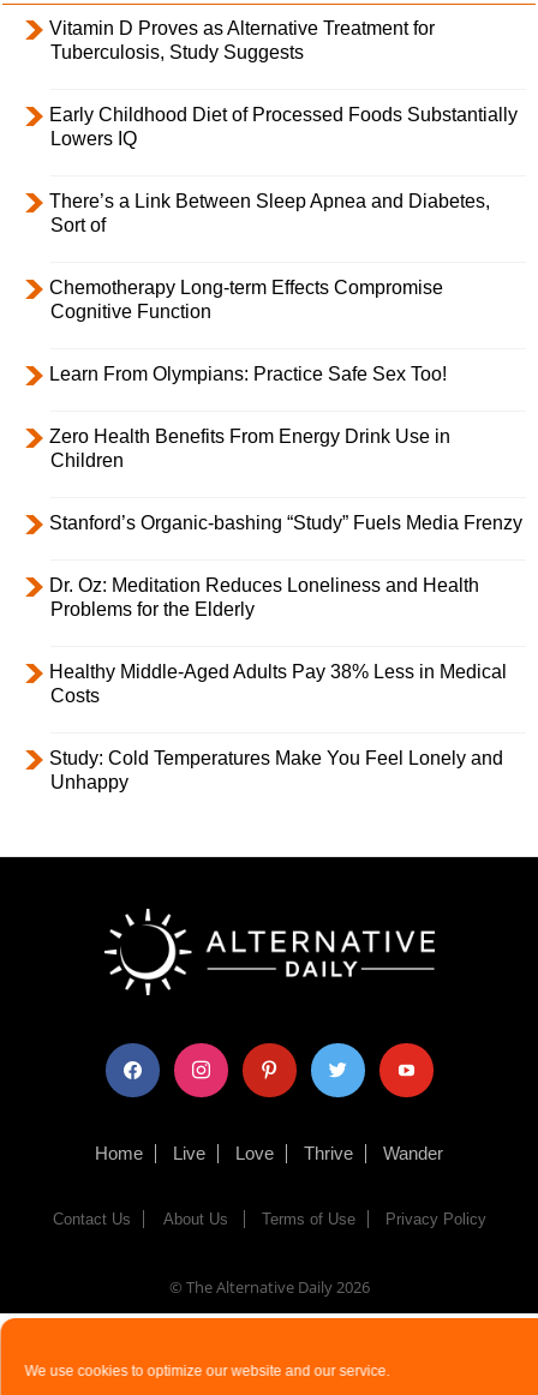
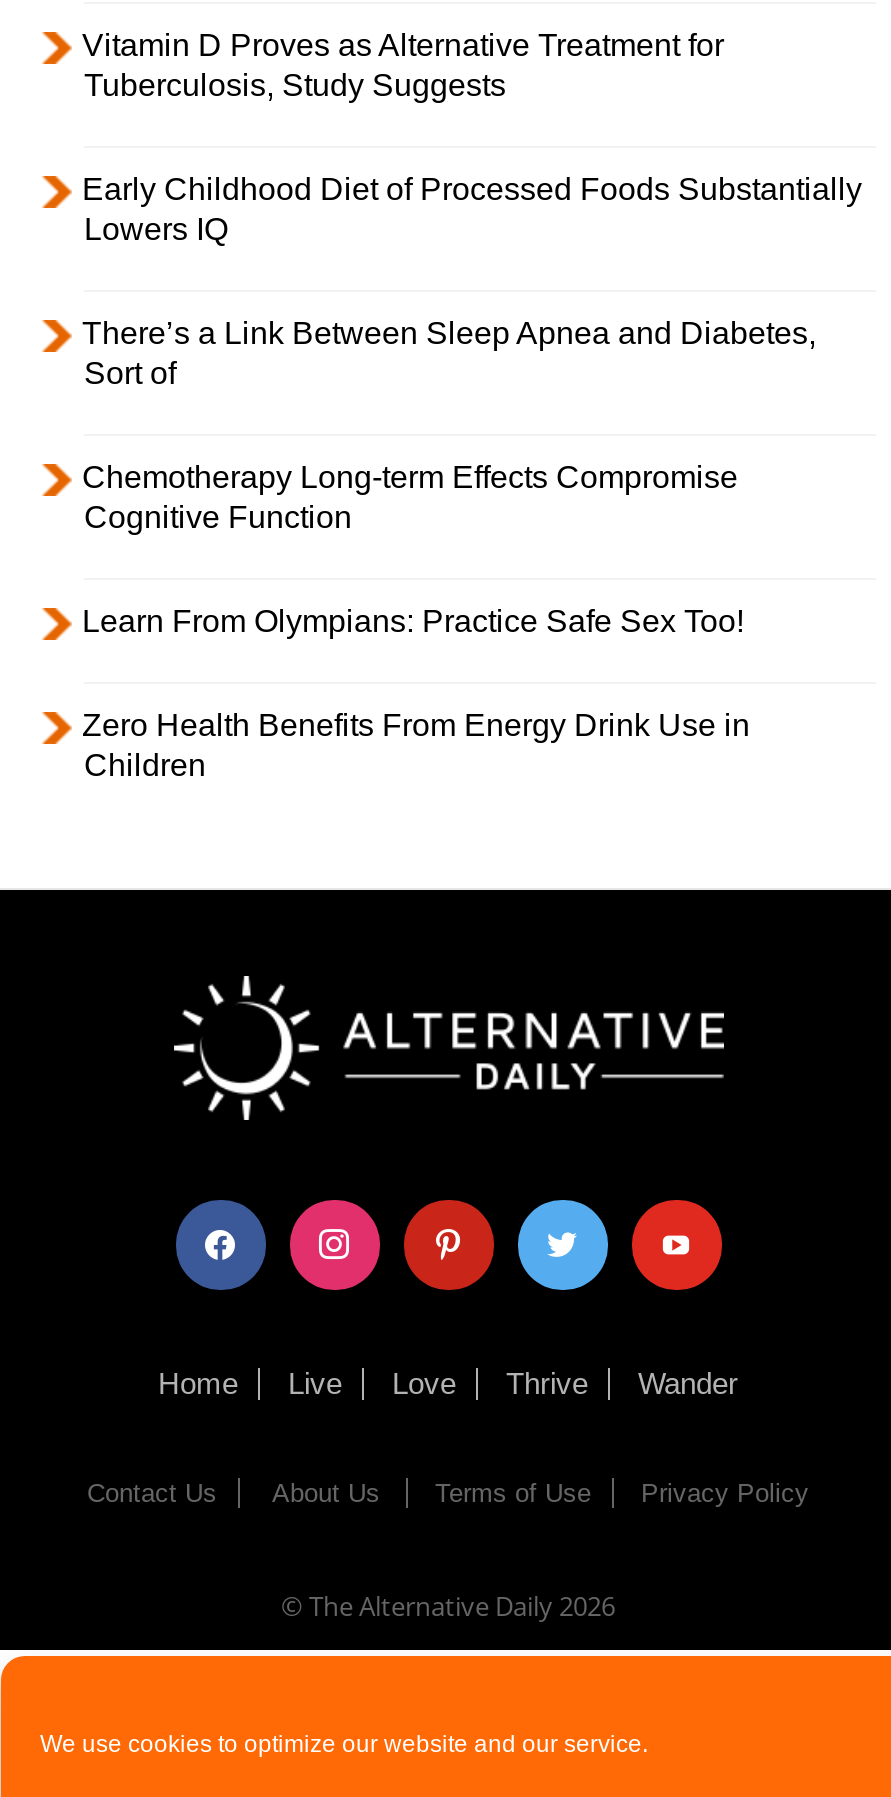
[49,512,522,792] Stanford’s Organic-bashing “Study” Fuels Media Frenzy | Dr. Oz: Meditation Reduces Loneliness and Health | Problems for the Elderly | Healthy Middle-Aged Adults Pay 38% Less in Medical | Costs | Study: Cold Temperatures Make You Feel Lonely and | Unhappy -> none

